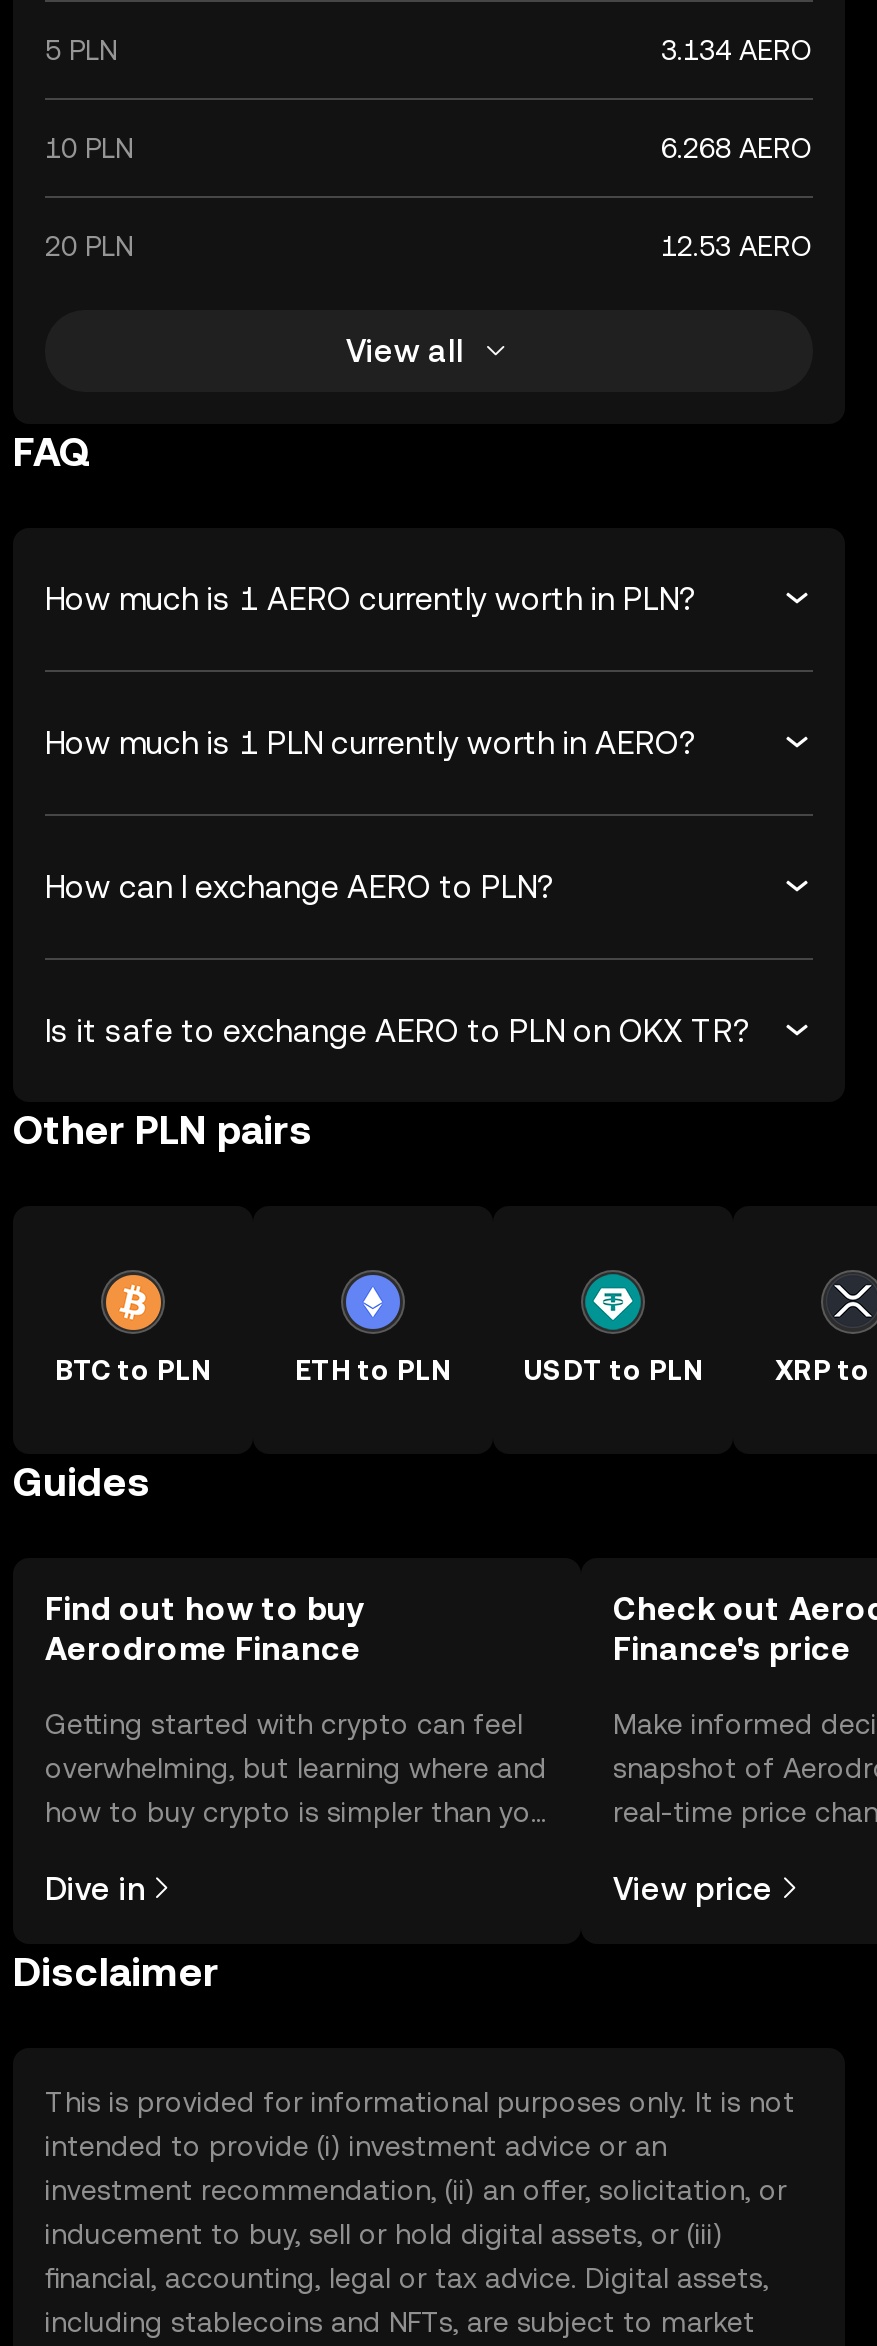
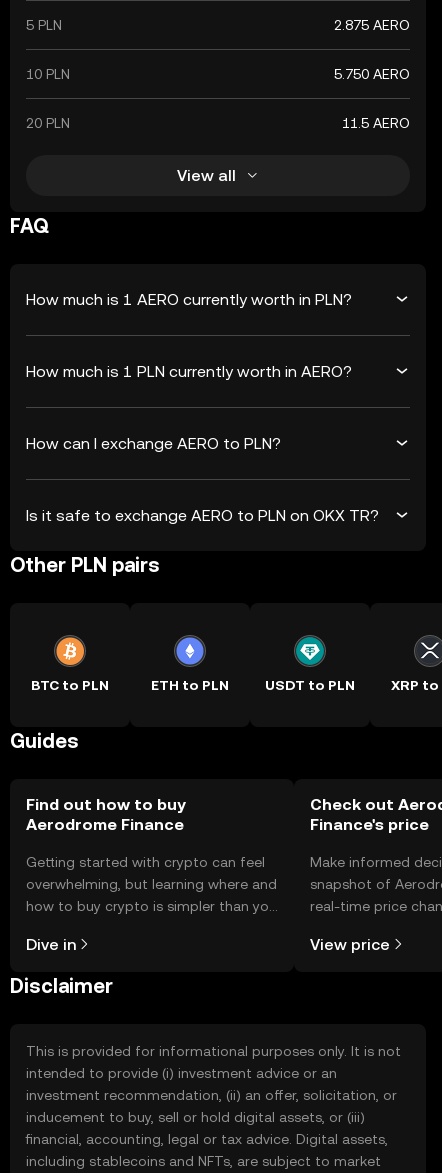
[661,34,813,66] 3.134 AERO -> [334,17,410,33] 2.875 AERO
[661,132,813,164] 6.268 AERO -> [334,66,410,82] 5.750 AERO
[661,230,813,262] 12.53 AERO -> [342,115,410,131] 11.5 AERO

